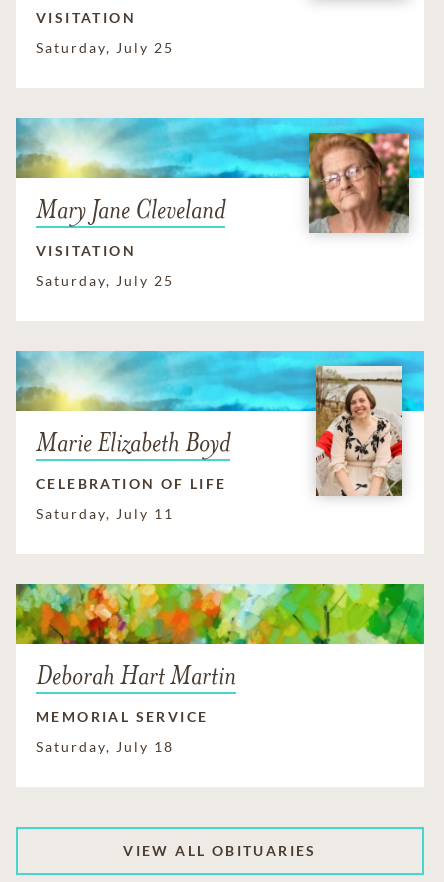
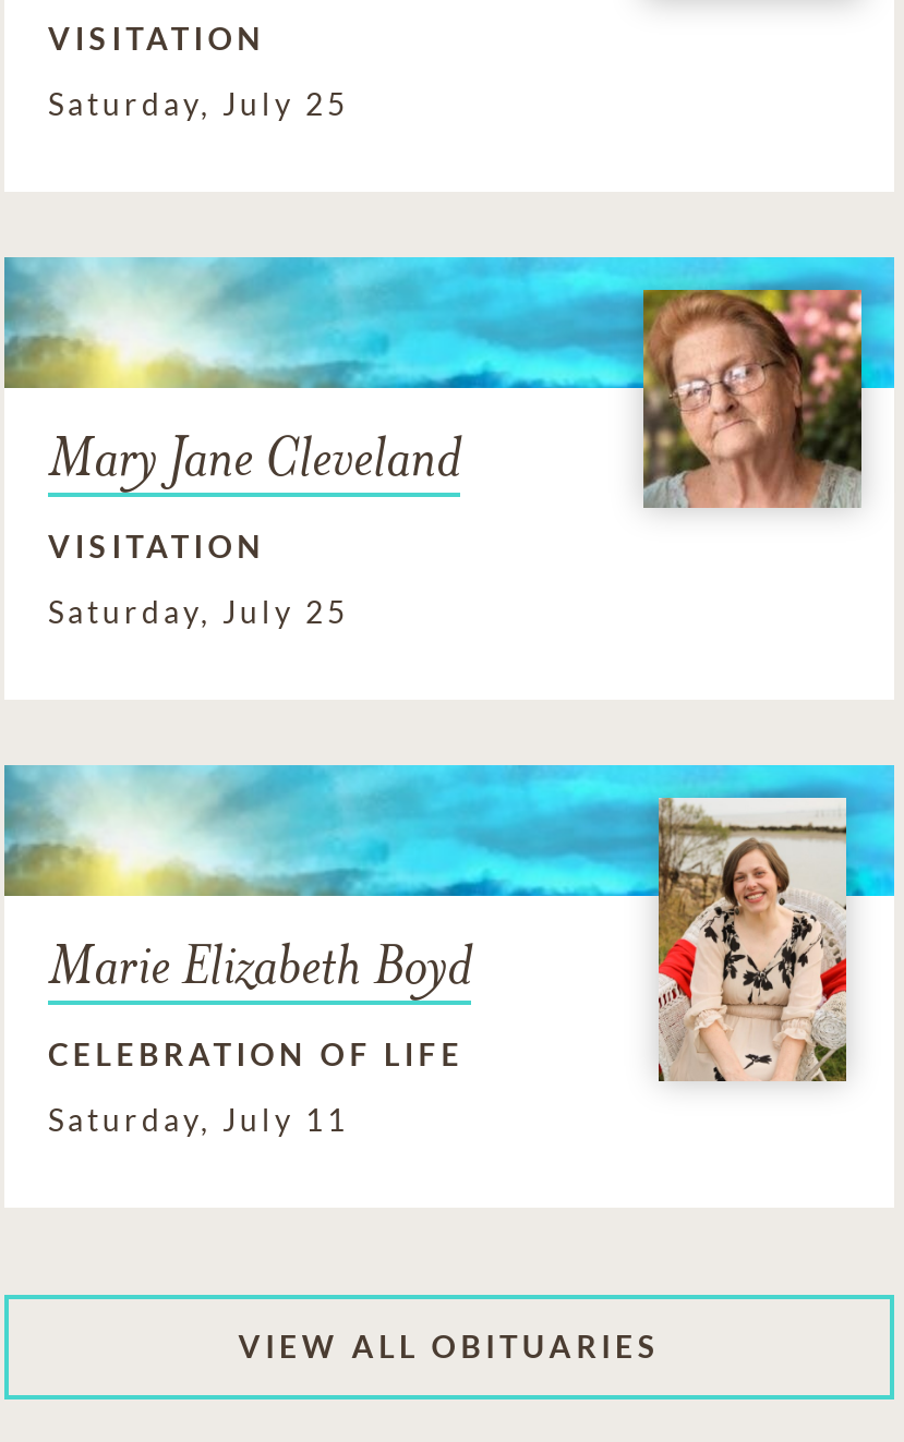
[15,583,425,755] [image] | Deborah Hart Martin | MEMORIAL SERVICE | Saturday, July 18 -> none

